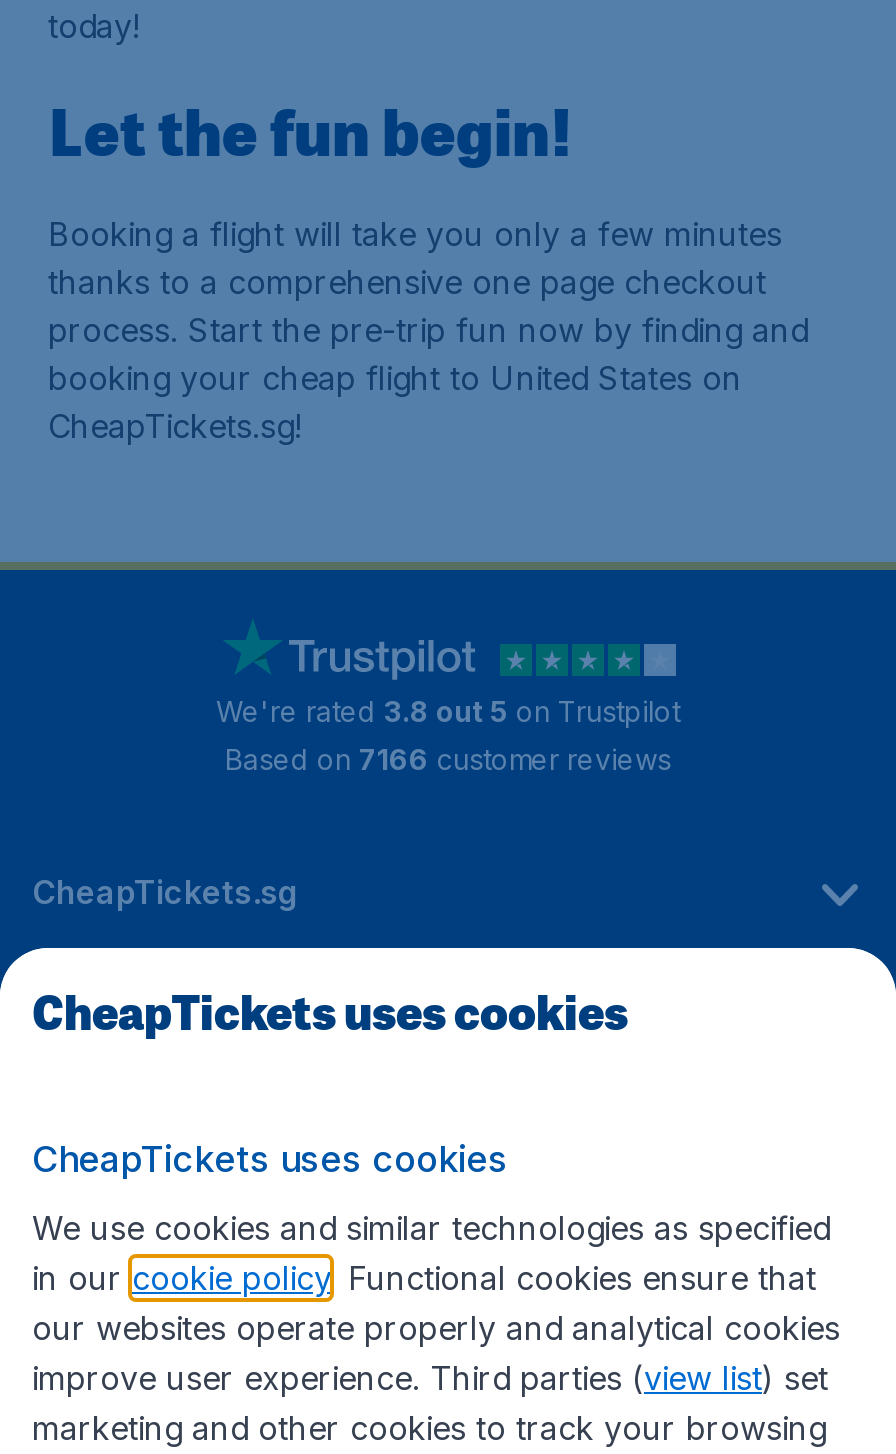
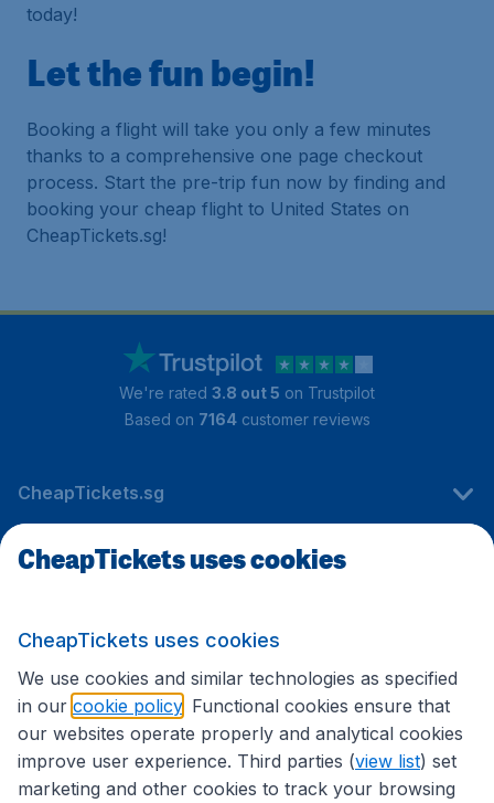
[225,742,671,776] Based on 7166 customer reviews -> [124,410,370,429] Based on 7164 customer reviews

